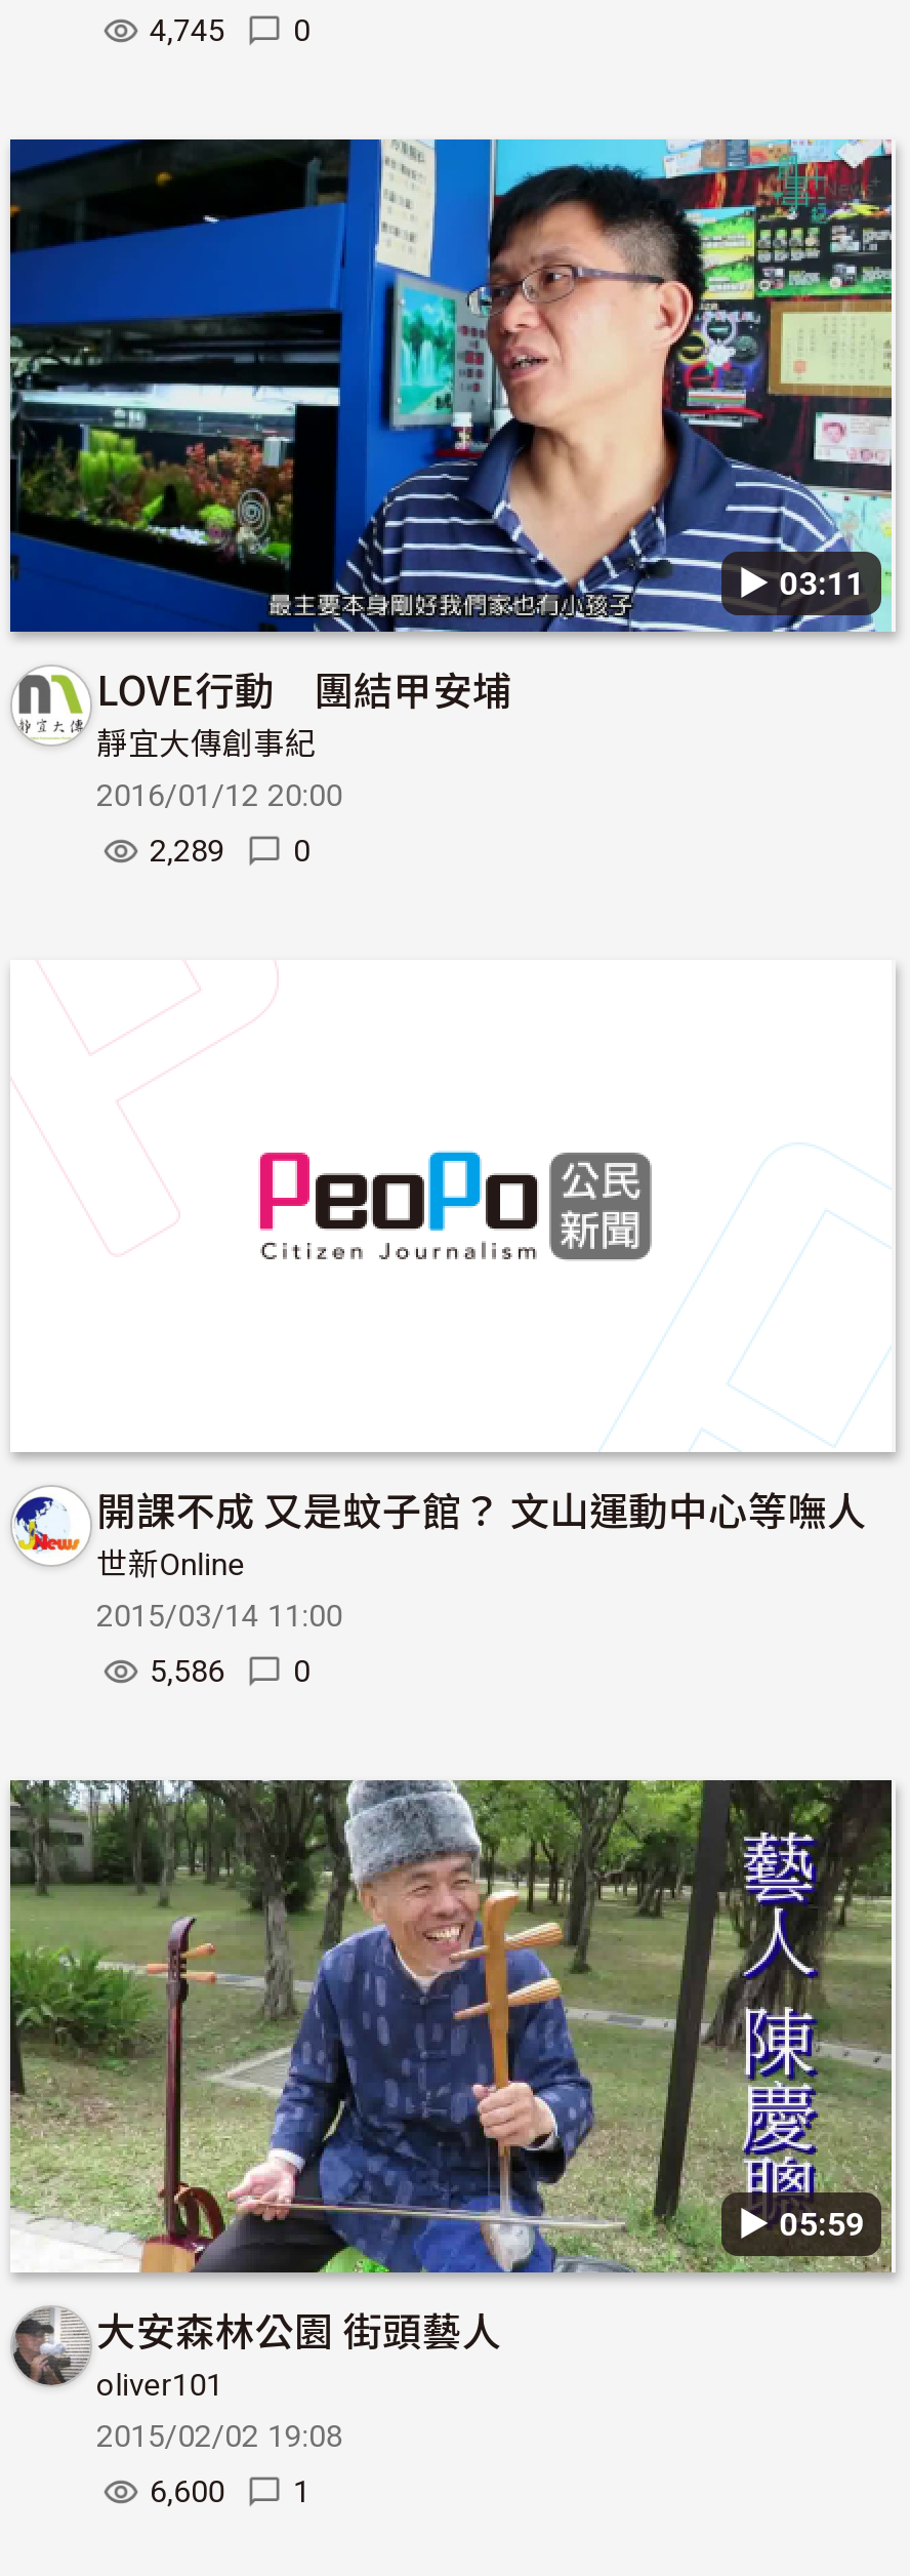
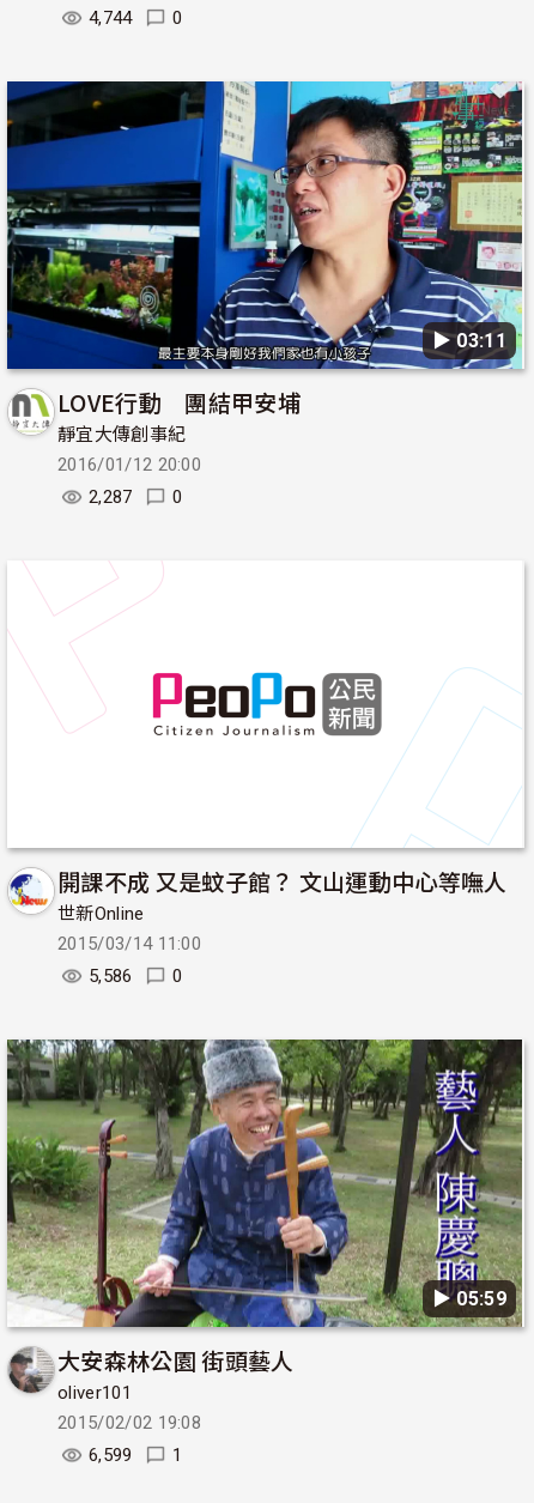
[150,12,310,49] 4,745 0 -> [89,7,182,29] 4,744 0
[150,832,310,869] 2,289 0 -> [89,486,182,508] 2,287 0
[150,2473,310,2510] 6,600 1 -> [89,1444,182,1466] 6,599 1

